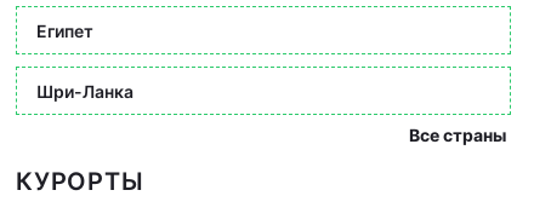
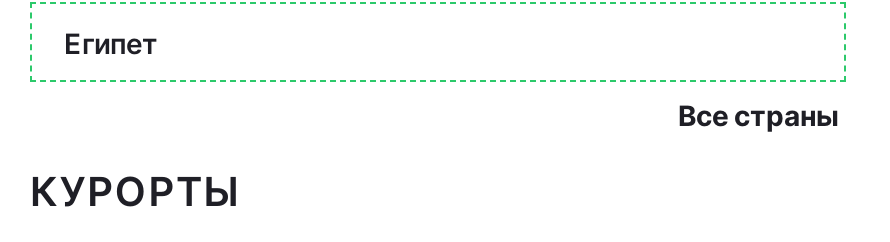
[36,80,133,101] Шри-Ланка -> none

